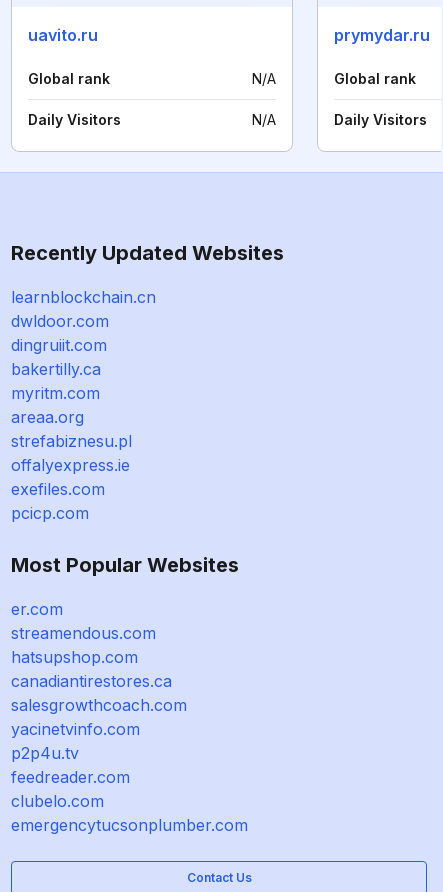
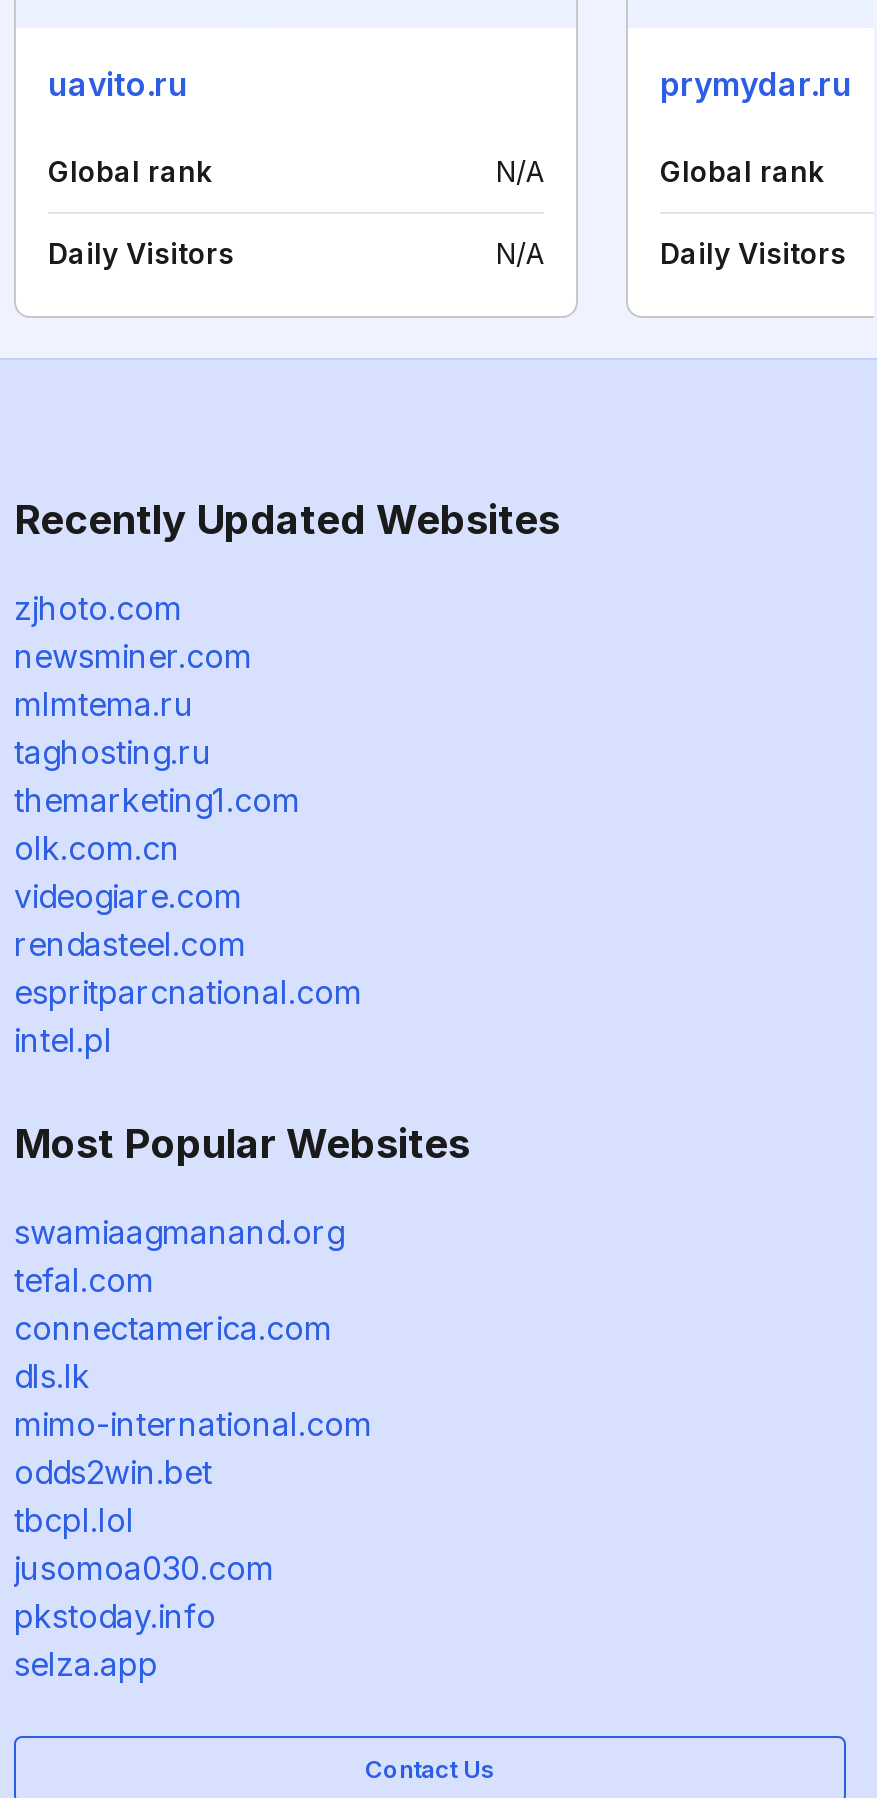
[11,287,156,523] learnblockchain.cn | dwldoor.com | dingruiit.com | bakertilly.ca | myritm.com | areaa.org | strefabiznesu.pl | offalyexpress.ie | exefiles.com | pcicp.com -> [14,588,362,1060] zjhoto.com | newsminer.com | mlmtema.ru | taghosting.ru | themarketing1.com | olk.com.cn | videogiare.com | rendasteel.com | espritparcnational.com | intel.pl
[11,599,248,835] er.com | streamendous.com | hatsupshop.com | canadiantirestores.ca | salesgrowthcoach.com | yacinetvinfo.com | p2p4u.tv | feedreader.com | clubelo.com | emergencytucsonplumber.com -> [14,1212,372,1684] swamiaagmanand.org | tefal.com | connectamerica.com | dls.lk | mimo-international.com | odds2win.bet | tbcpl.lol | jusomoa030.com | pkstoday.info | selza.app

